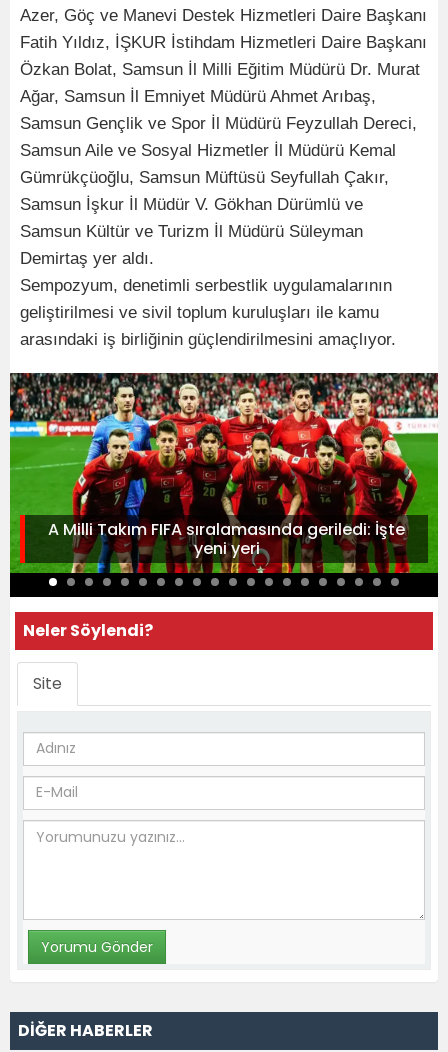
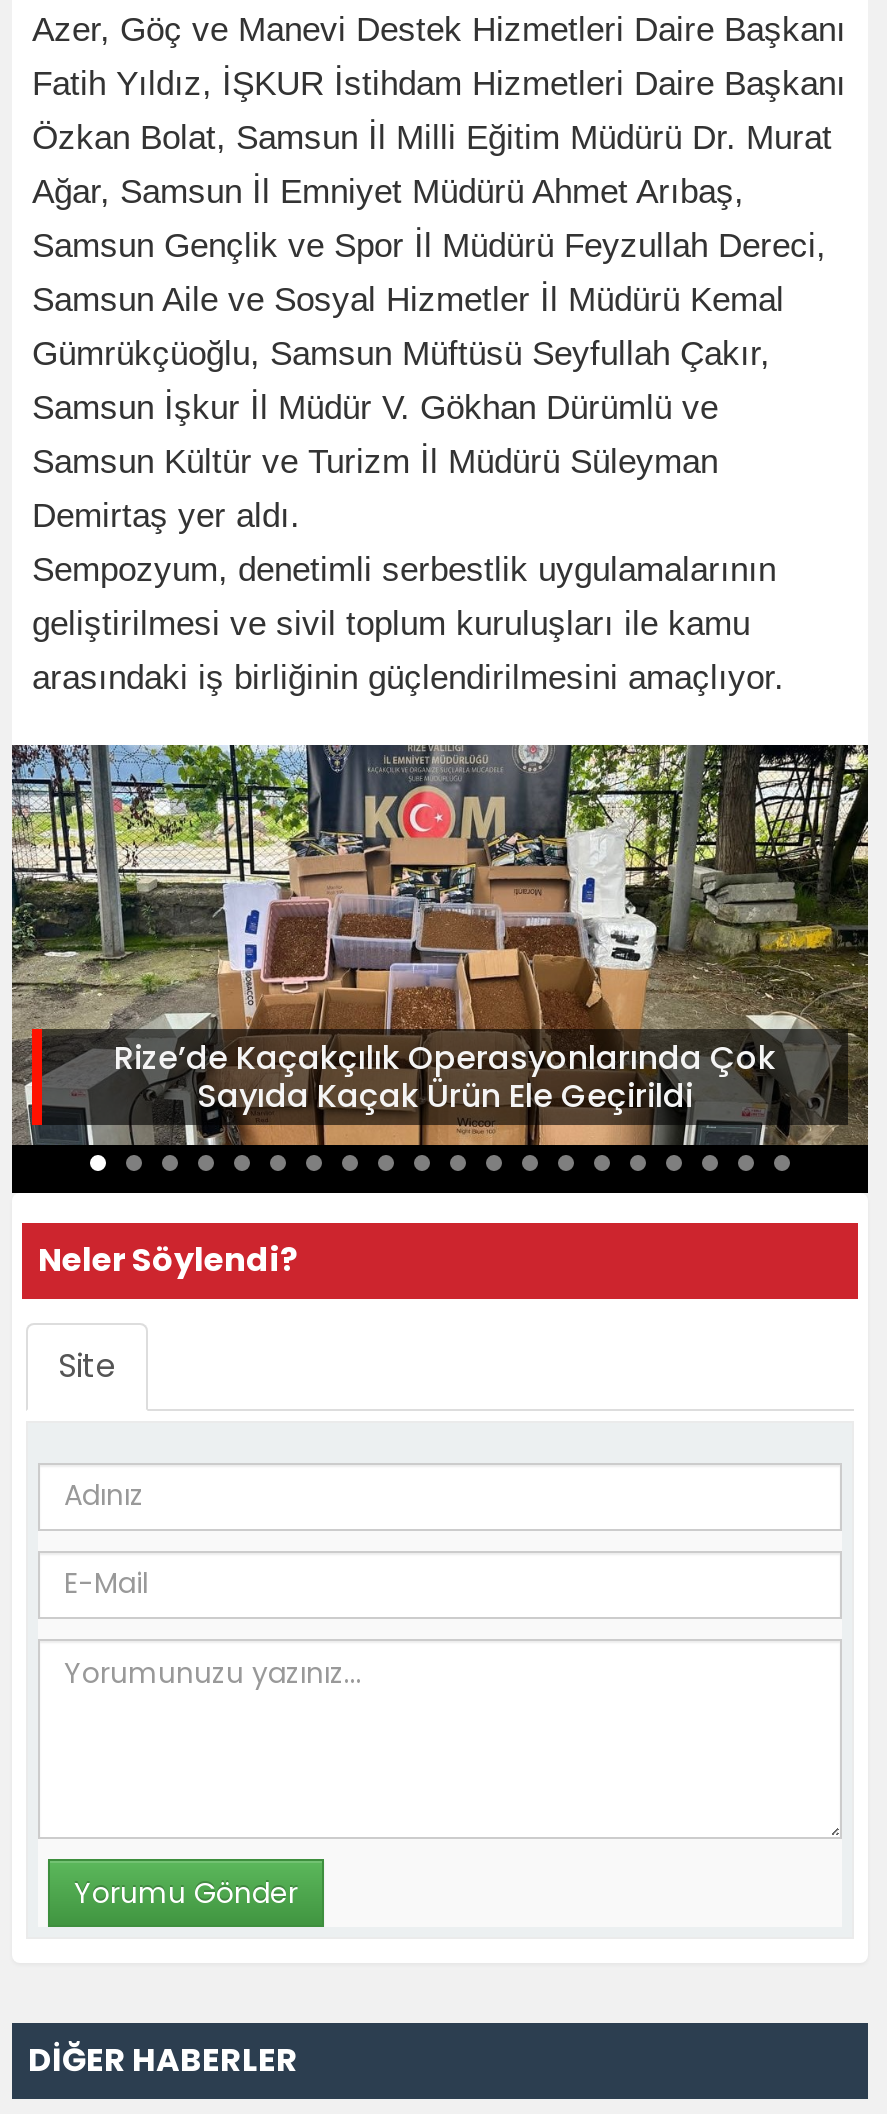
[9,372,439,574] [image] | A Milli Takım FIFA sıralamasında geriledi: İşte | yeni yeri -> [10,743,870,1147] [image] | Rize’de Kaçakçılık Operasyonlarında Çok | Sayıda Kaçak Ürün Ele Geçirildi

